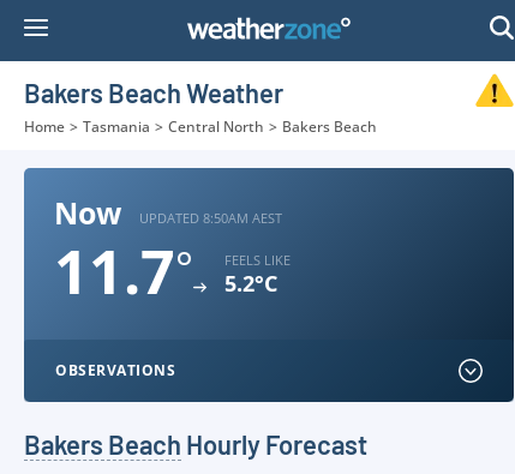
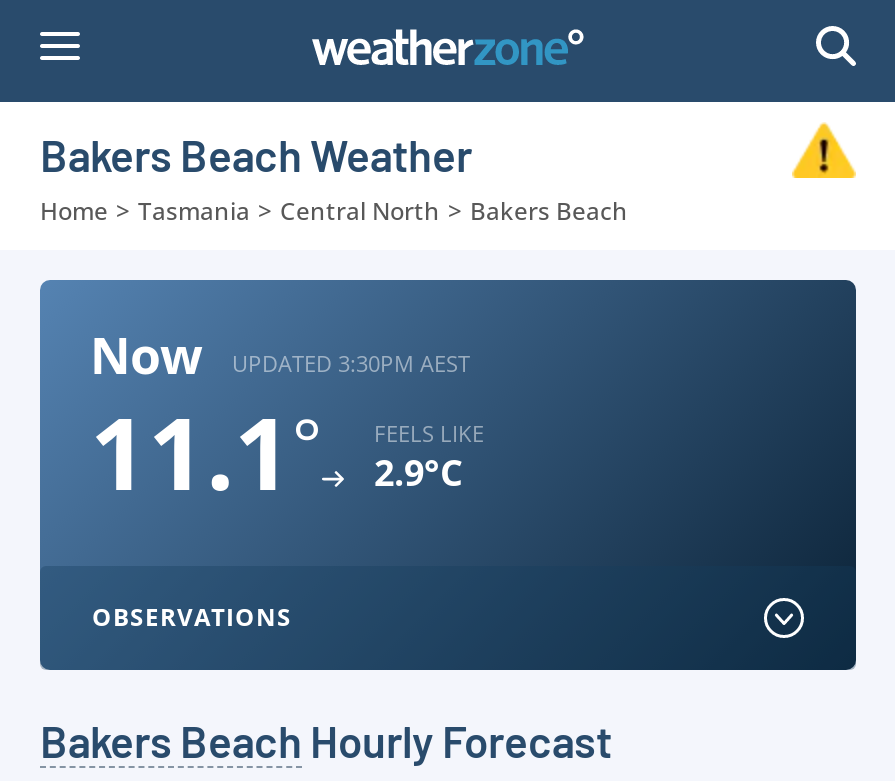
[139,208,282,226] UPDATED 8:50AM AEST -> [232,347,470,377] UPDATED 3:30PM AEST
[54,230,193,312] 11.7° -> [90,384,322,520] 11.1°
[224,269,277,298] 5.2°C -> [374,448,462,496] 2.9°C

